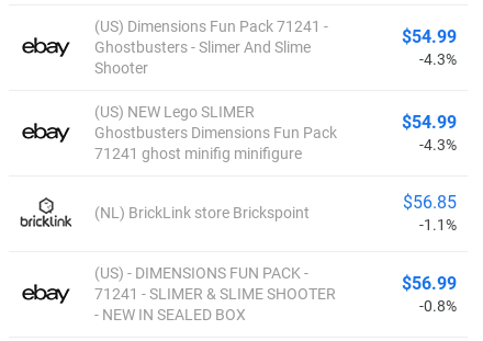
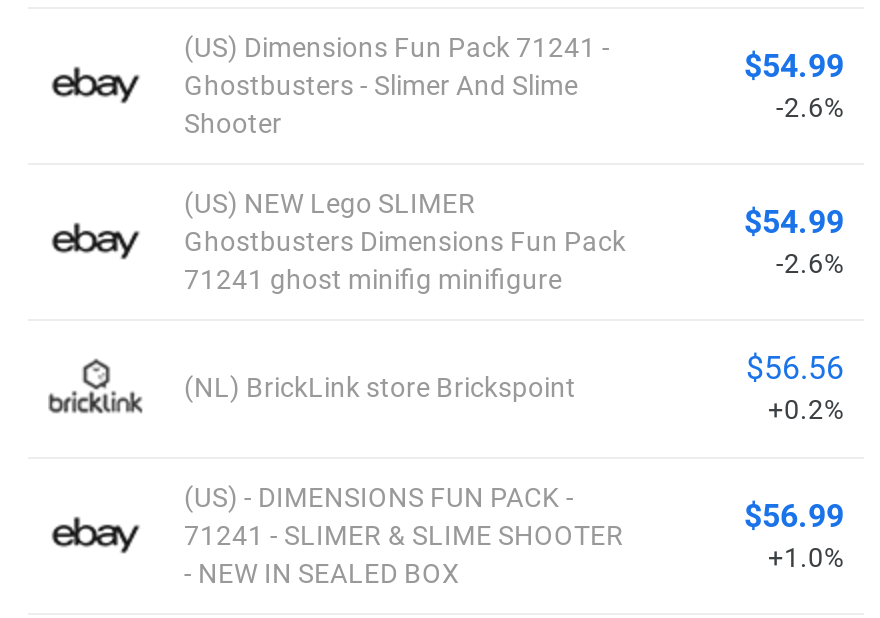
[419,51,457,68] -4.3% -> [776,92,844,124] -2.6%
[419,136,457,154] -4.3% -> [776,248,844,280] -2.6%
[403,192,457,213] $56.85 -> [746,350,844,388] $56.56
[419,216,457,234] -1.1% -> [768,394,844,426] +0.2%
[419,298,457,315] -0.8% -> [768,542,844,574] +1.0%

